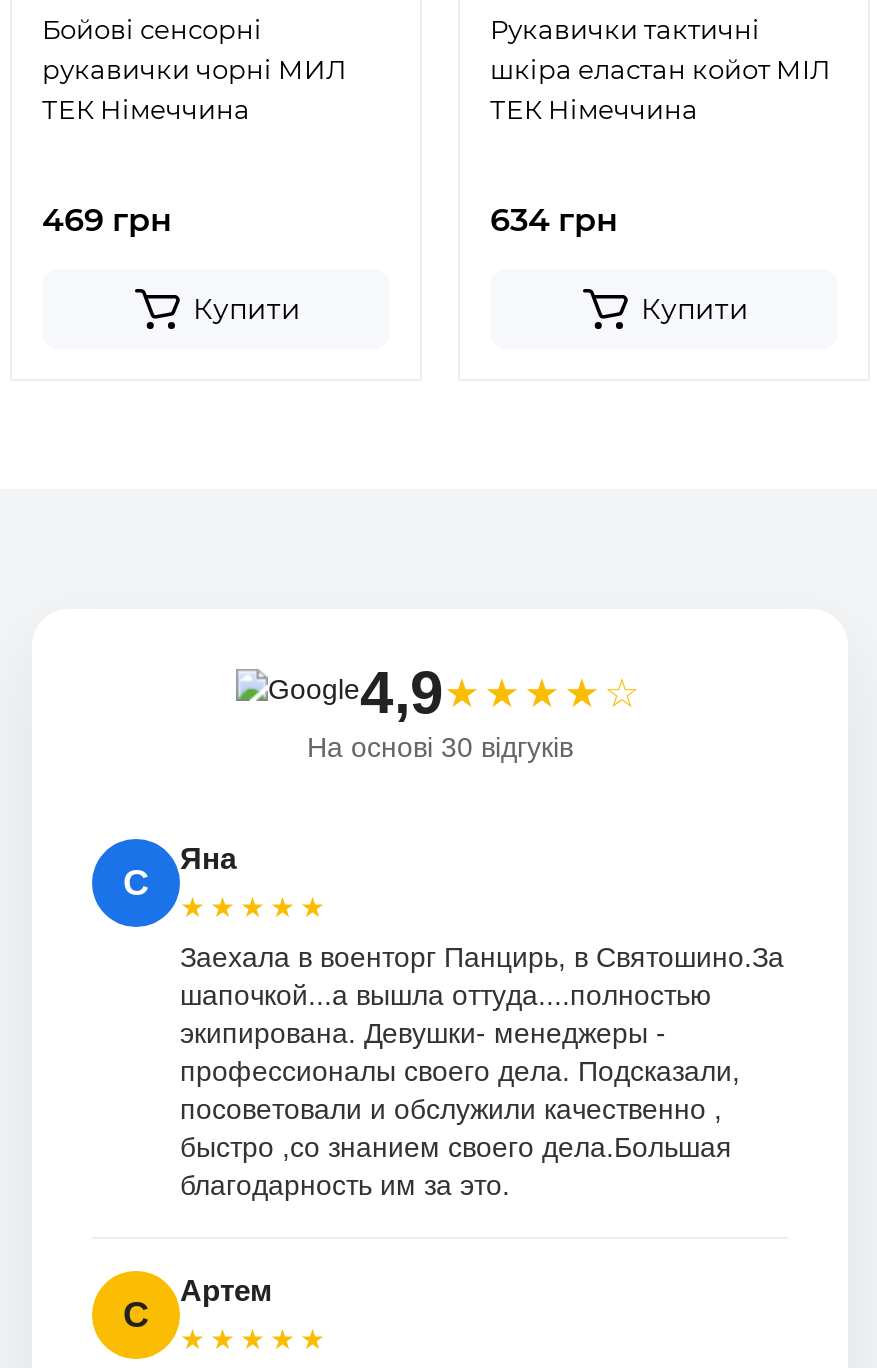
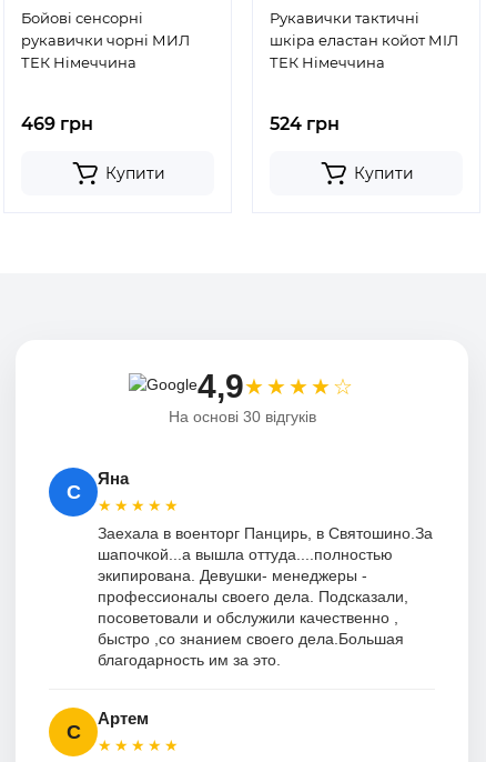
[490,201,618,239] 634 грн -> [270,113,340,134] 524 грн

